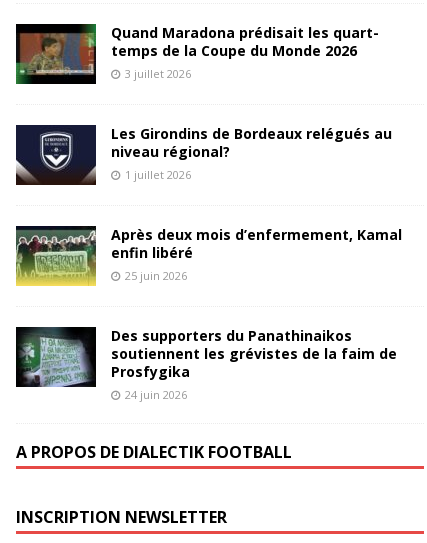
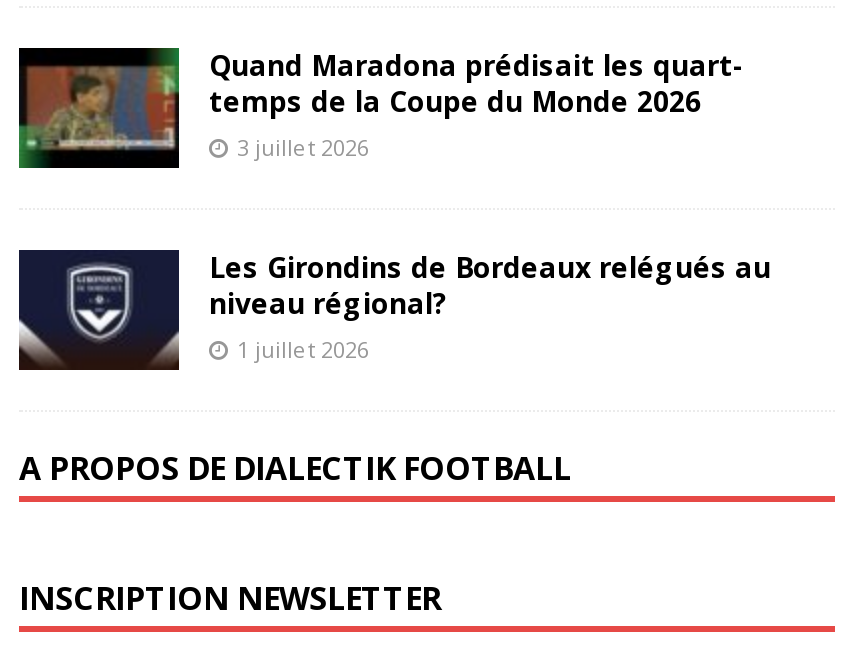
[15,225,402,402] [image] | Après deux mois d’enfermement, Kamal | enfin libéré | 25 juin 2026 | Des supporters du Panathinaikos | soutiennent les grévistes de la faim de | Prosfygika | 24 juin 2026 -> none
[15,326,97,388] [image] -> none

